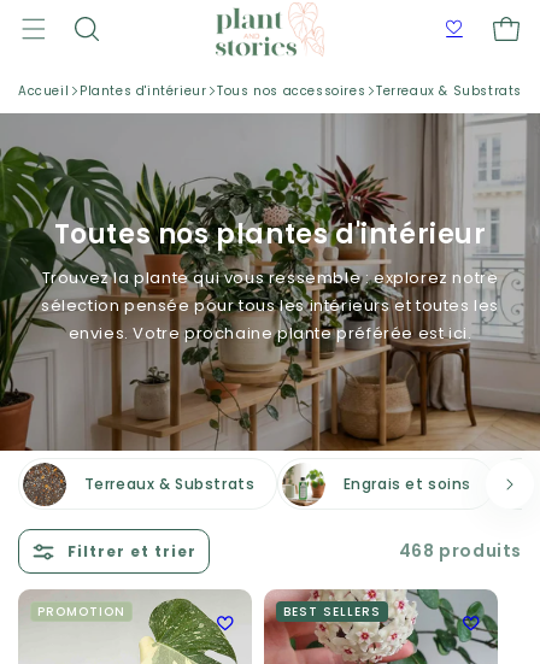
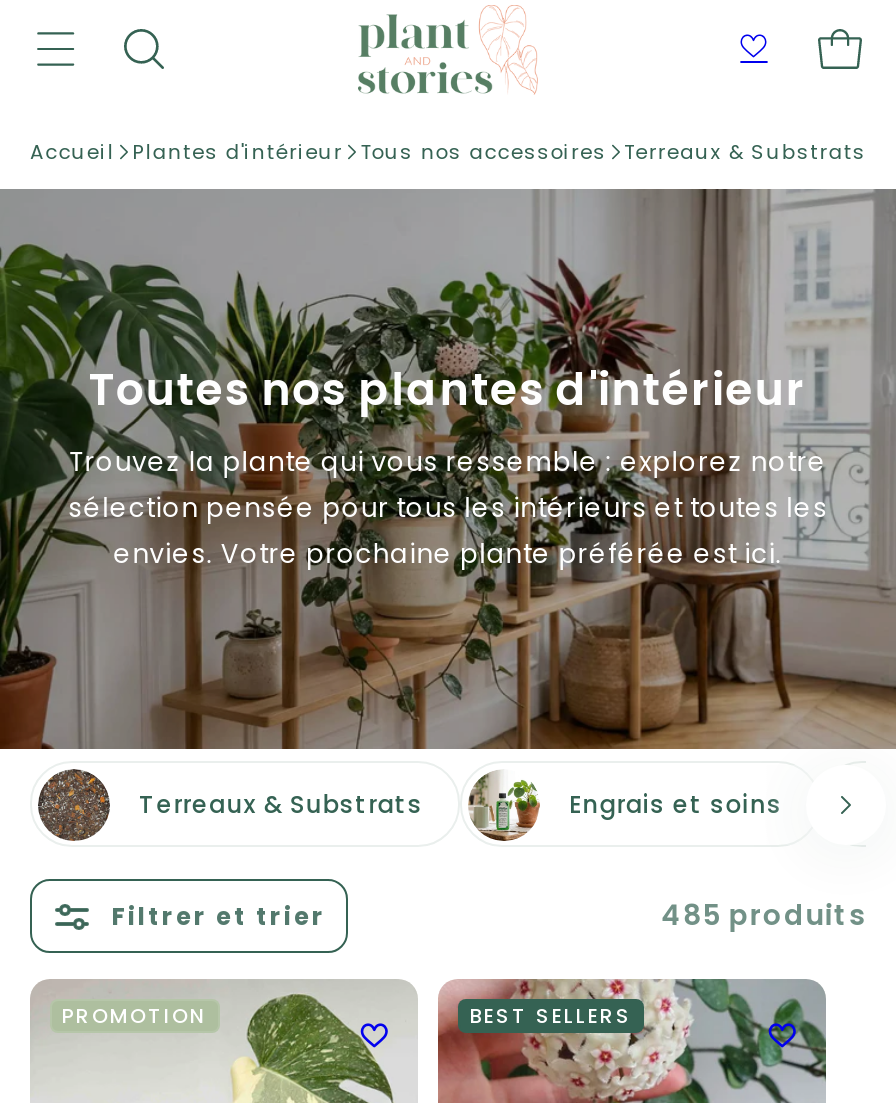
[399,539,522,563] 468 produits -> [662,895,866,935] 485 produits

